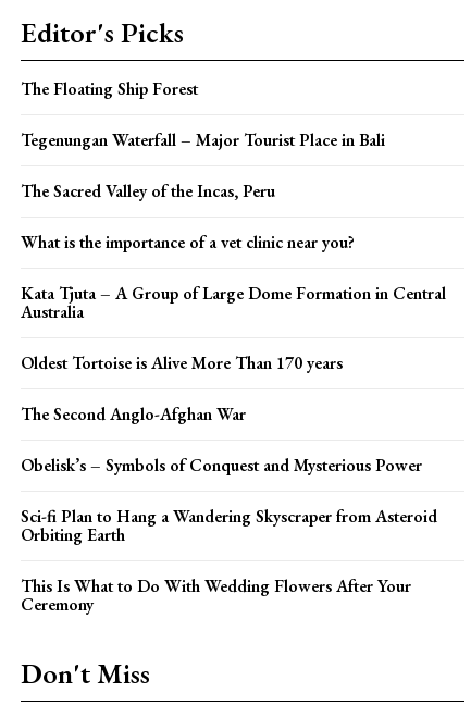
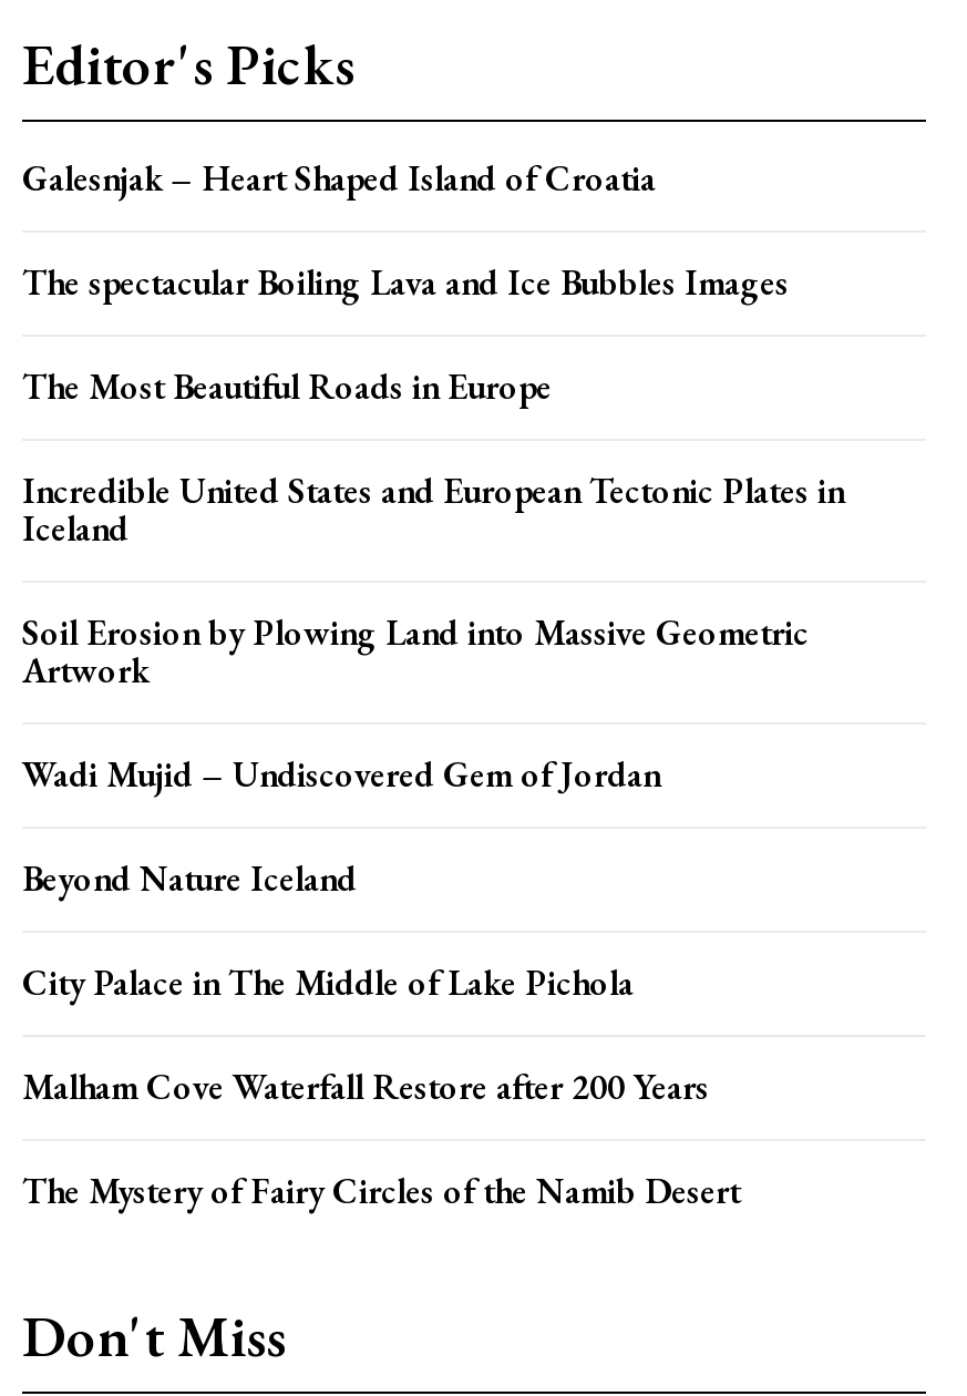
[21,77,198,100] The Floating Ship Forest -> [22,154,656,201] Galesnjak – Heart Shaped Island of Croatia
[21,128,385,151] Tegenungan Waterfall – Major Tourist Place in Bali -> [22,259,789,305] The spectacular Boiling Lava and Ice Bubbles Images
[21,179,275,202] The Sacred Valley of the Incas, Peru -> [22,363,552,409] The Most Beautiful Roads in Europe
[21,230,355,253] What is the importance of a vet clinic near you? -> [22,467,844,551] Incredible United States and European Tectonic Plates in | Iceland
[21,281,446,323] Kata Tjuta – A Group of Large Dome Formation in Central | Australia -> [22,609,809,693] Soil Erosion by Plowing Land into Massive Geometric | Artwork
[21,351,343,374] Oldest Tortoise is Alive More Than 170 years -> [22,751,660,797] Wadi Mujid – Undiscovered Gem of Jordan
[21,402,246,425] The Second Anglo-Afghan War -> [22,855,357,901] Beyond Nature Iceland
[21,453,422,476] Obelisk’s – Symbols of Conquest and Mysterious Power -> [22,959,634,1005] City Palace in The Middle of Lake Pichola
[21,504,437,546] Sci-fi Plan to Hang a Wandering Skyscraper from Asteroid | Orbiting Earth -> [22,1063,709,1109] Malham Cove Waterfall Restore after 200 Years
[21,574,411,615] This Is What to Do With Wedding Flowers After Your | Ceremony -> [22,1167,740,1214] The Mystery of Fairy Circles of the Namib Desert

